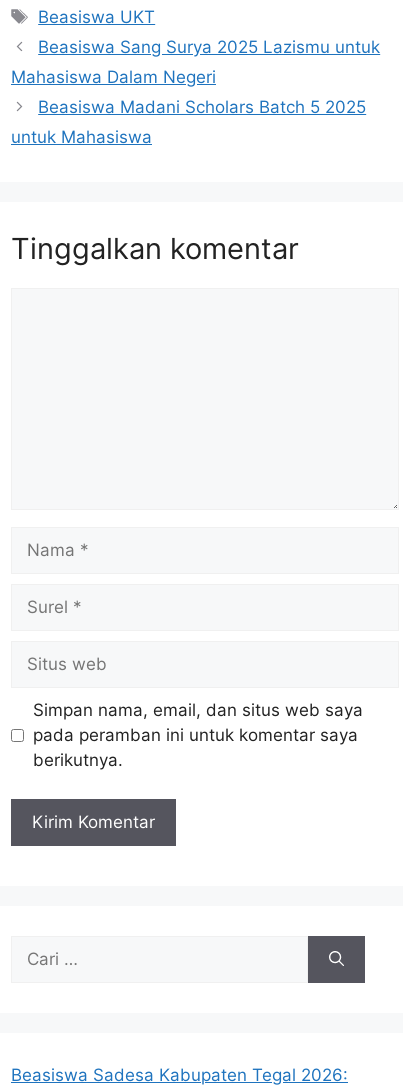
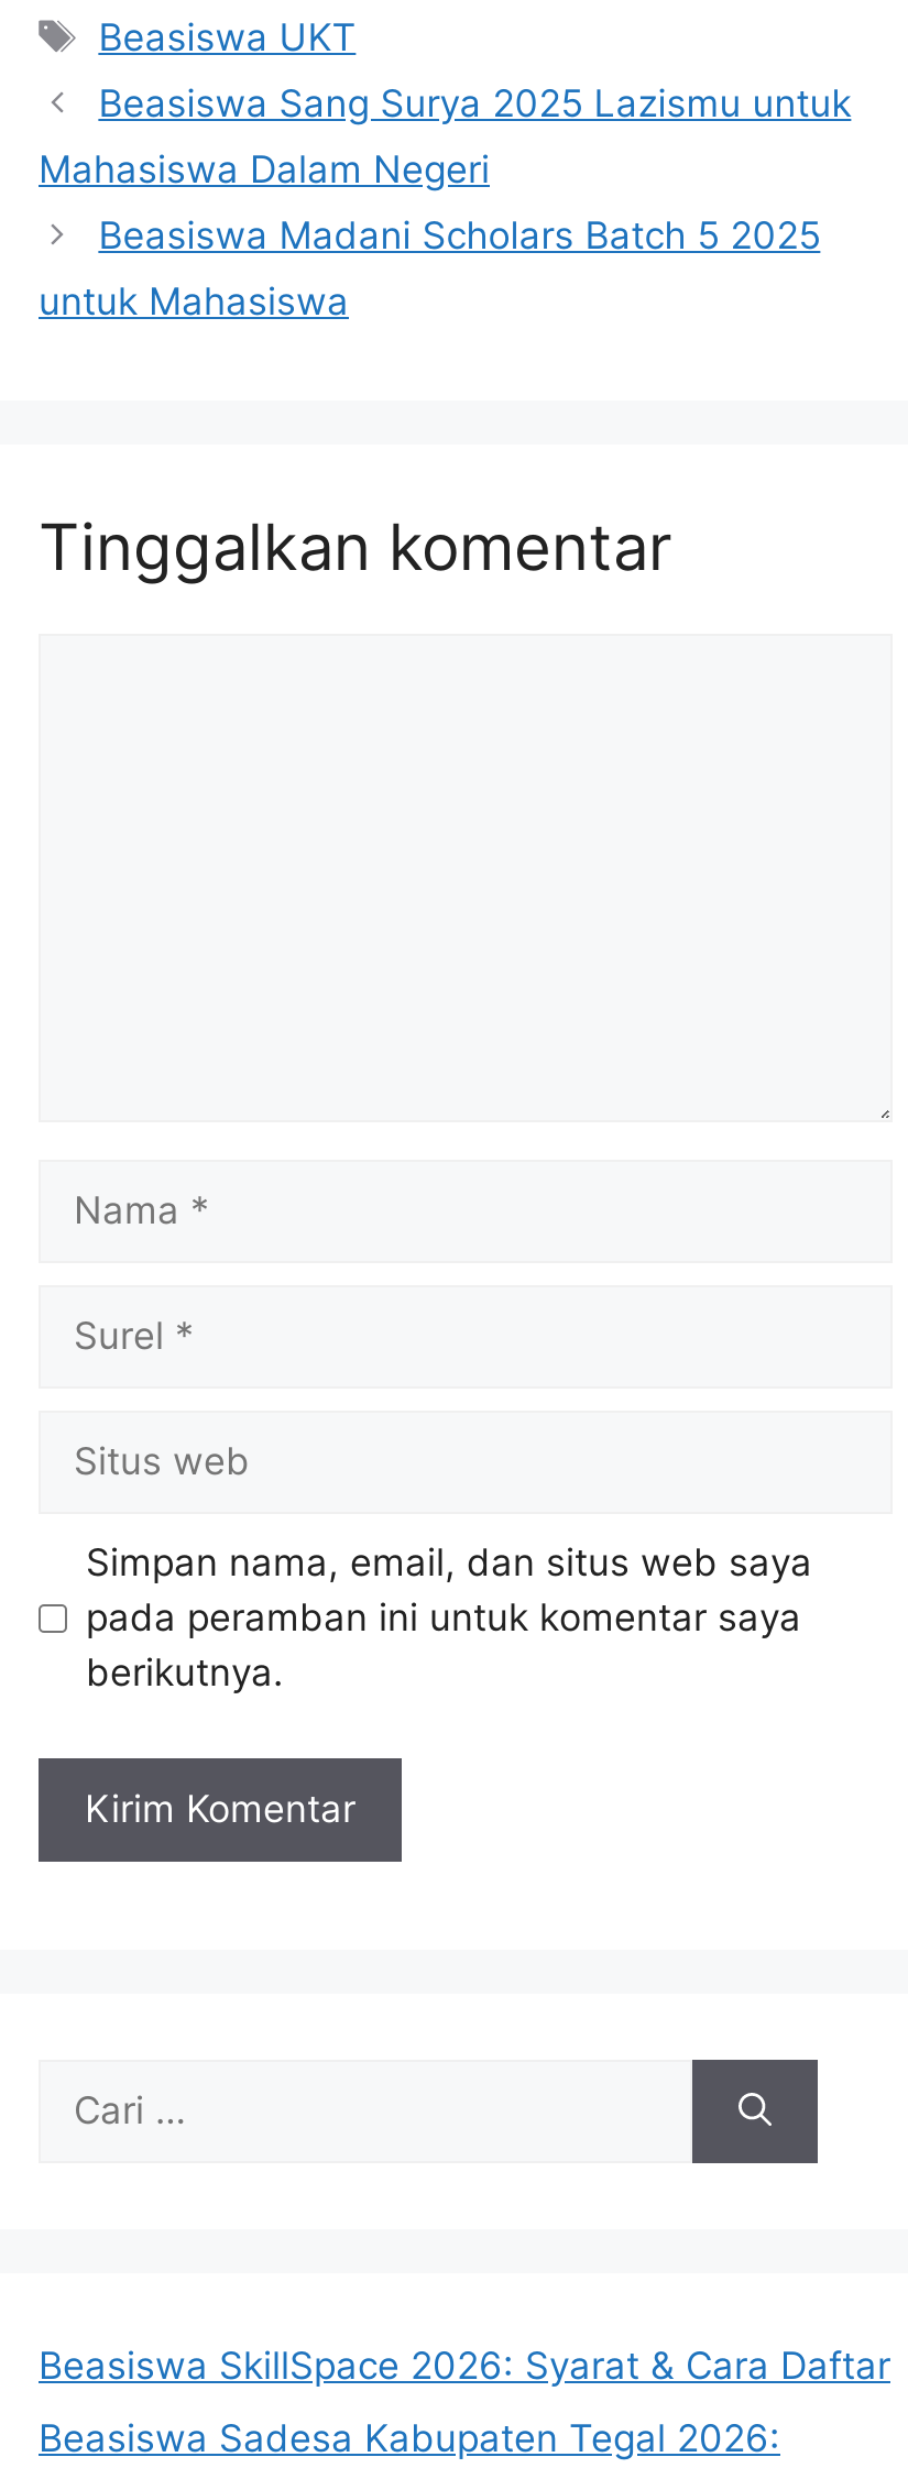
none -> [39,2343,890,2387] Beasiswa SkillSpace 2026: Syarat & Cara Daftar

